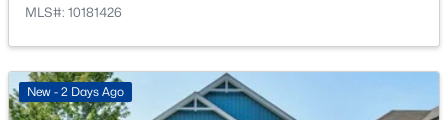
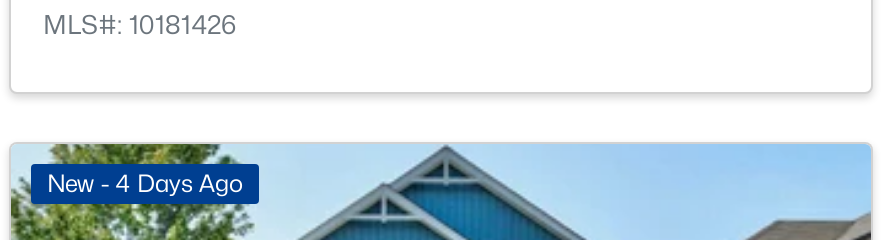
[27,84,124,99] New - 2 Days Ago -> [47,168,243,198] New - 4 Days Ago

